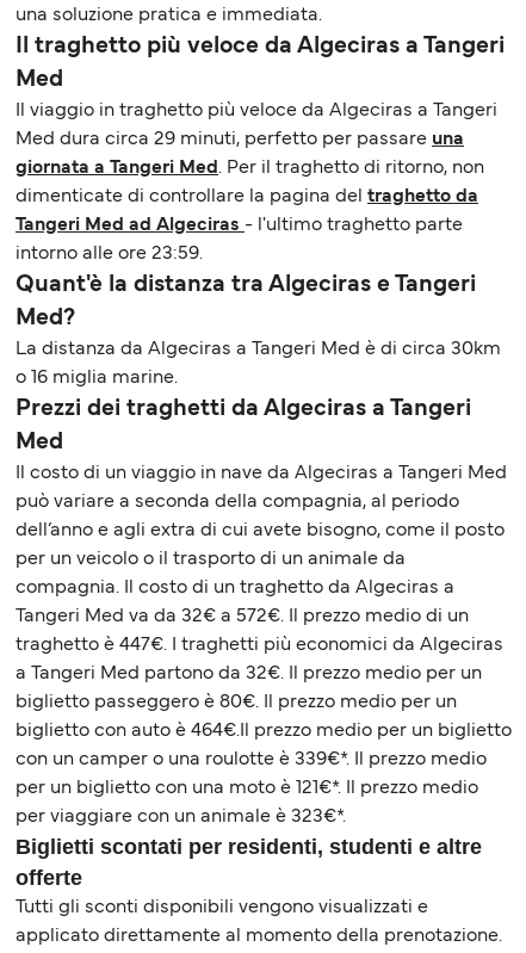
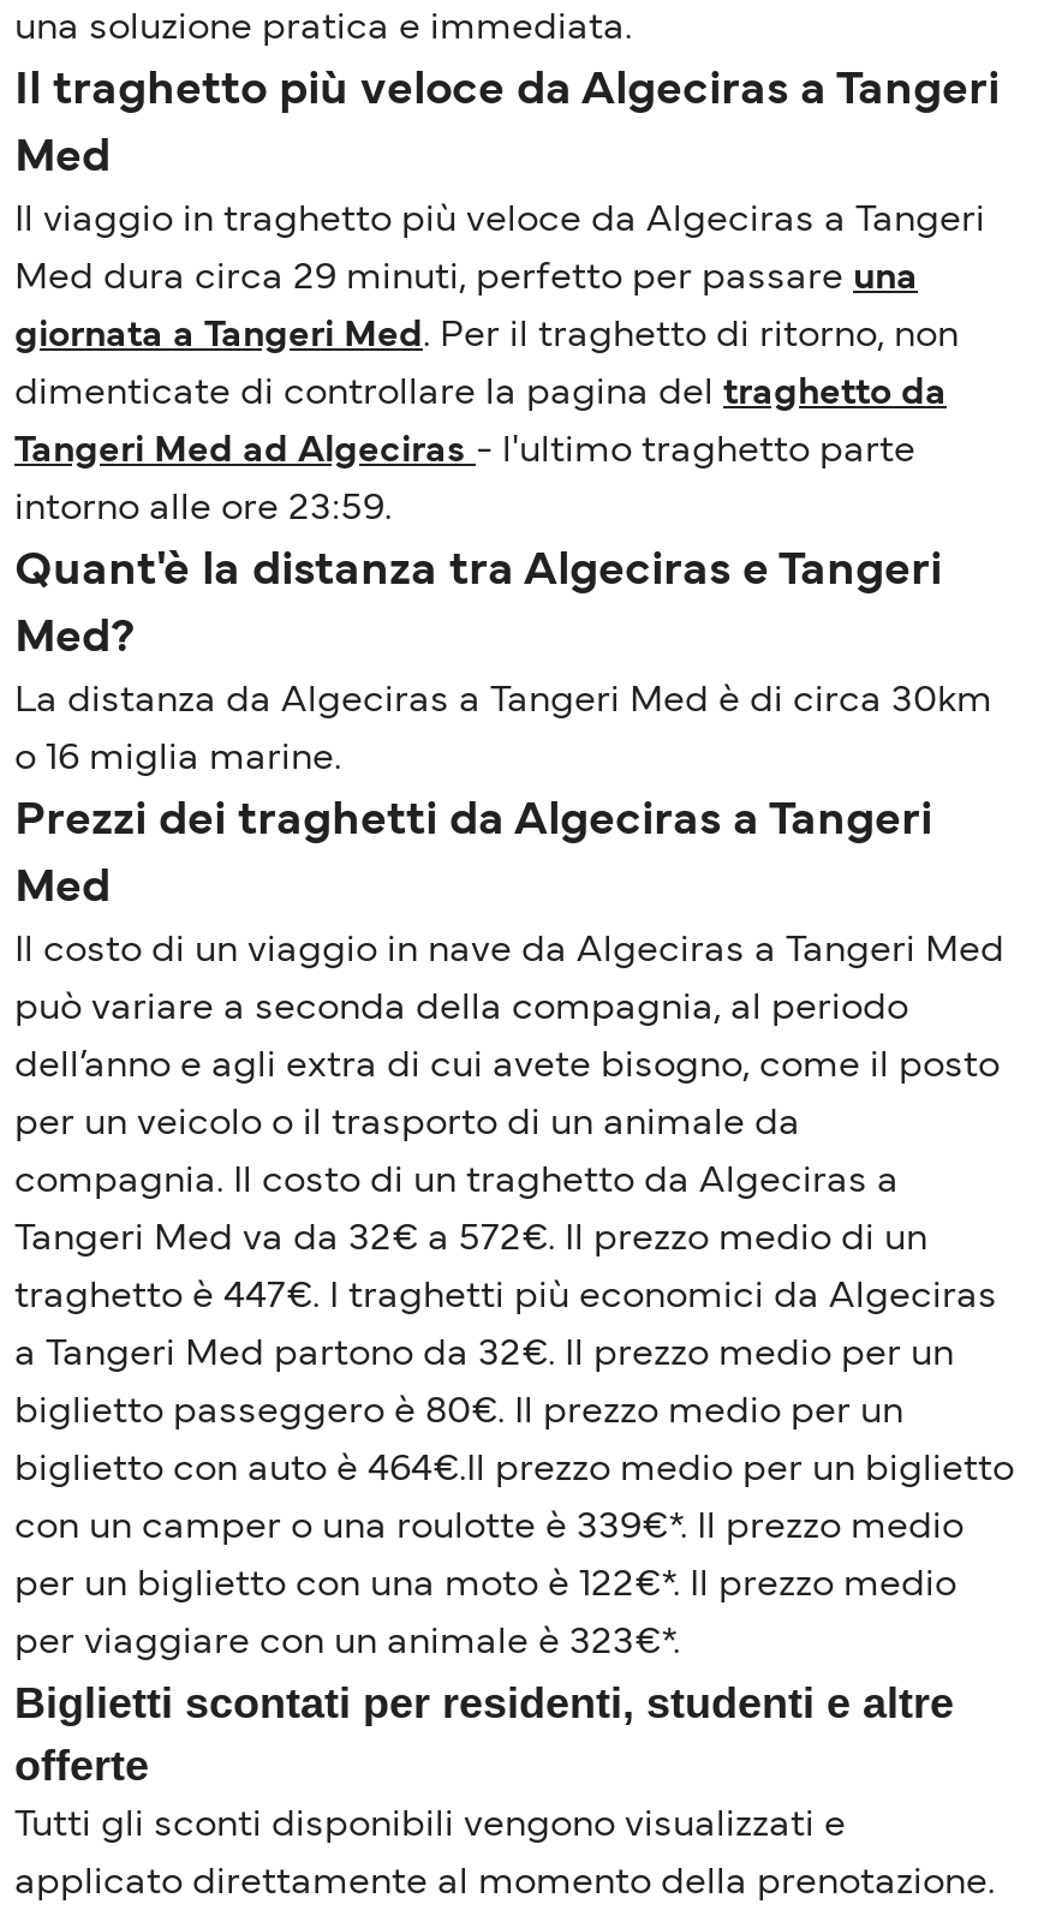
[16,781,478,797] per un biglietto con una moto è 121€*. Il prezzo medio -> [14,1569,956,1602] per un biglietto con una moto è 122€*. Il prezzo medio

